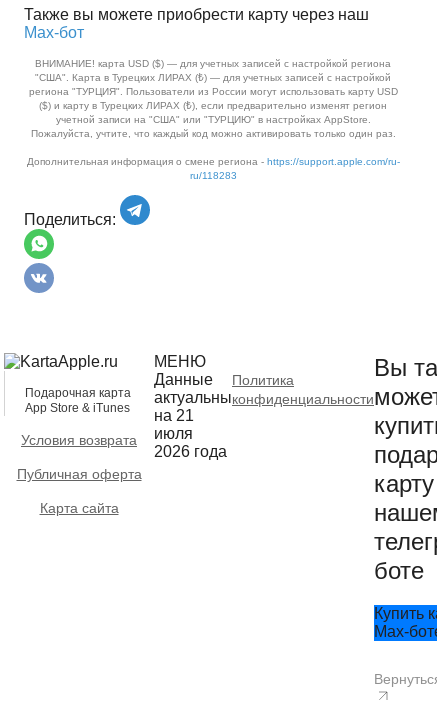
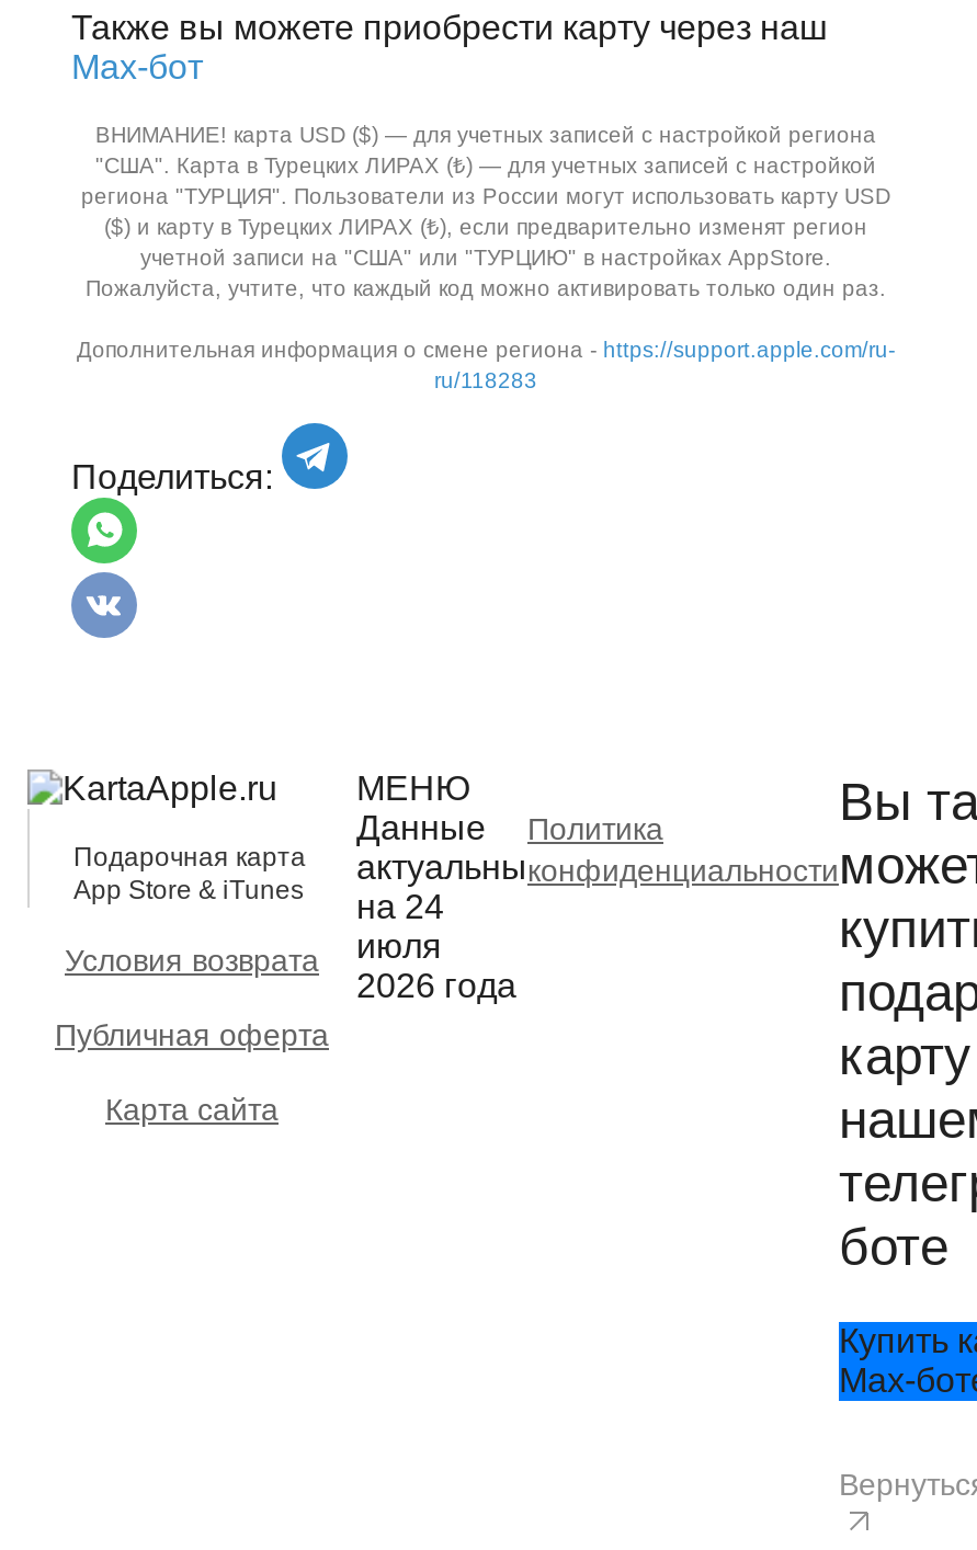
[25,401,194,424] App Store & iTunes на 21 -> [73,876,444,926] App Store & iTunes на 24

